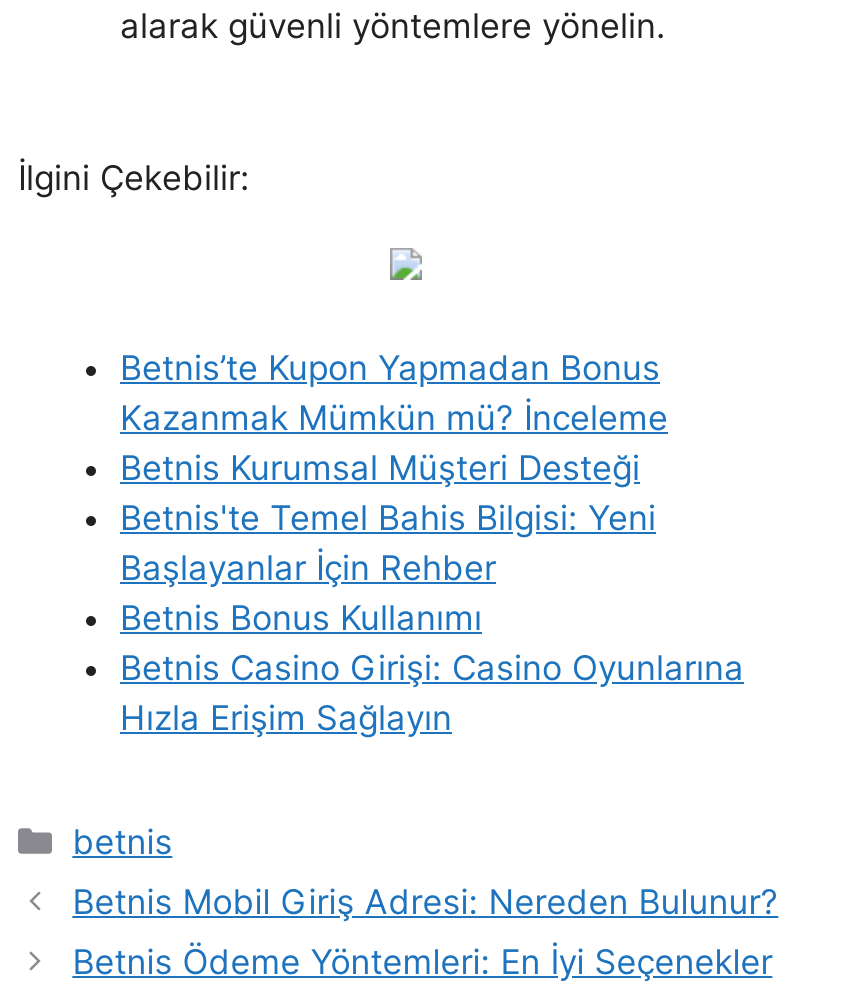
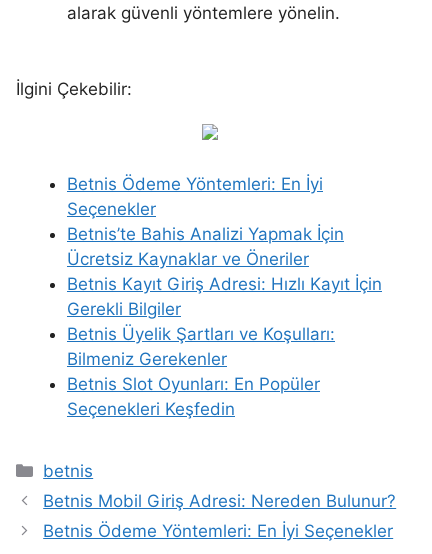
[120,347,744,737] Betnis’te Kupon Yapmadan Bonus | Kazanmak Mümkün mü? İnceleme | Betnis Kurumsal Müşteri Desteği | Betnis'te Temel Bahis Bilgisi: Yeni | Başlayanlar İçin Rehber | Betnis Bonus Kullanımı | Betnis Casino Girişi: Casino Oyunlarına | Hızla Erişim Sağlayın -> [67,173,382,418] Betnis Ödeme Yöntemleri: En İyi | Seçenekler | Betnis’te Bahis Analizi Yapmak İçin | Ücretsiz Kaynaklar ve Öneriler | Betnis Kayıt Giriş Adresi: Hızlı Kayıt İçin | Gerekli Bilgiler | Betnis Üyelik Şartları ve Koşulları: | Bilmeniz Gerekenler | Betnis Slot Oyunları: En Popüler | Seçenekleri Keşfedin

